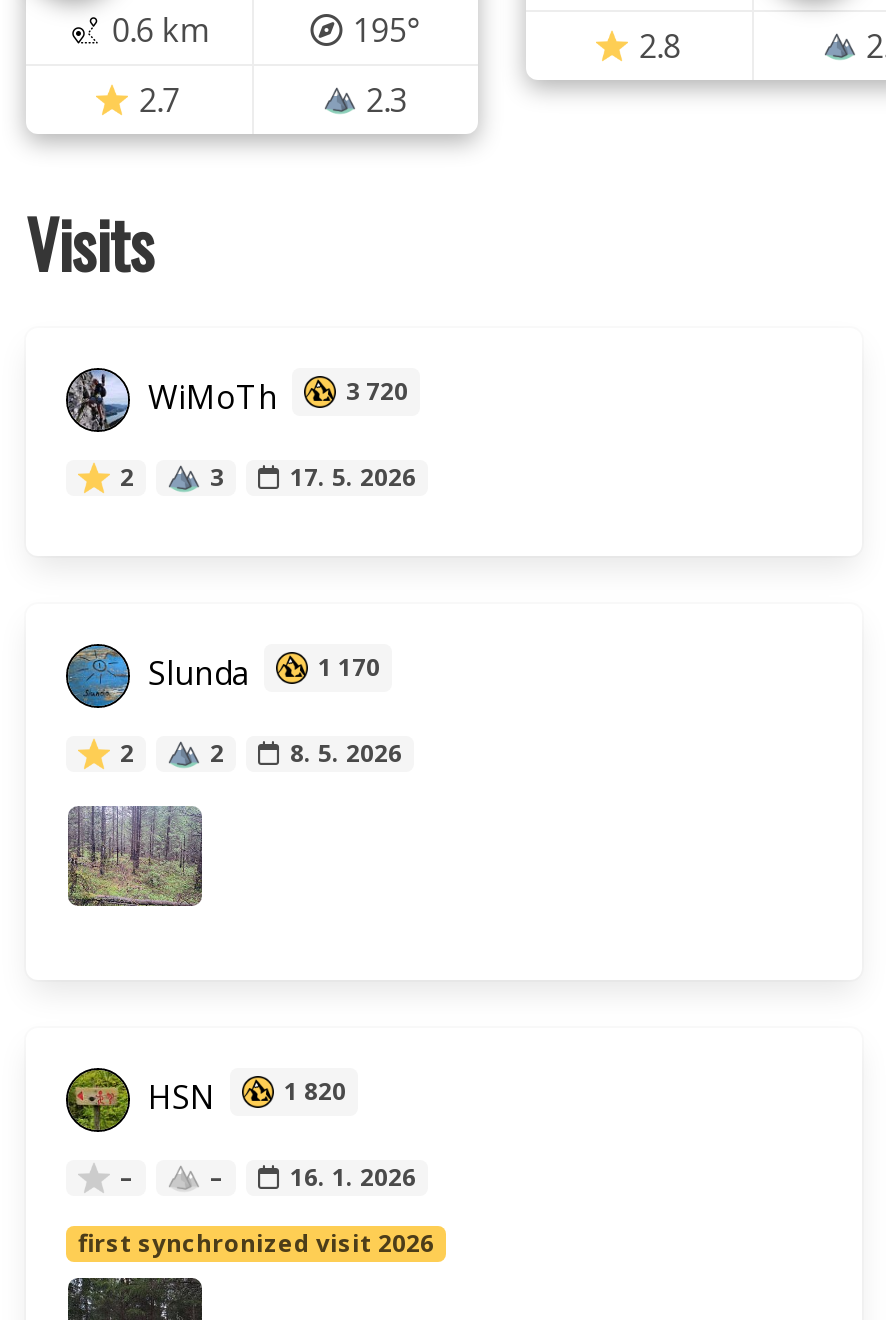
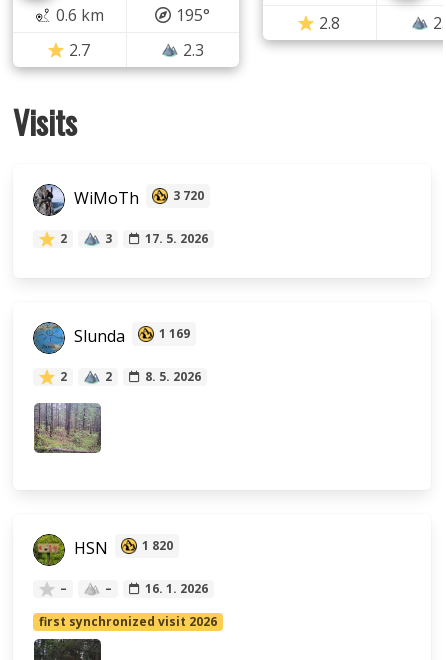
[140,650,380,694] Slunda 1 170 -> [70,325,190,347] Slunda 1 169

